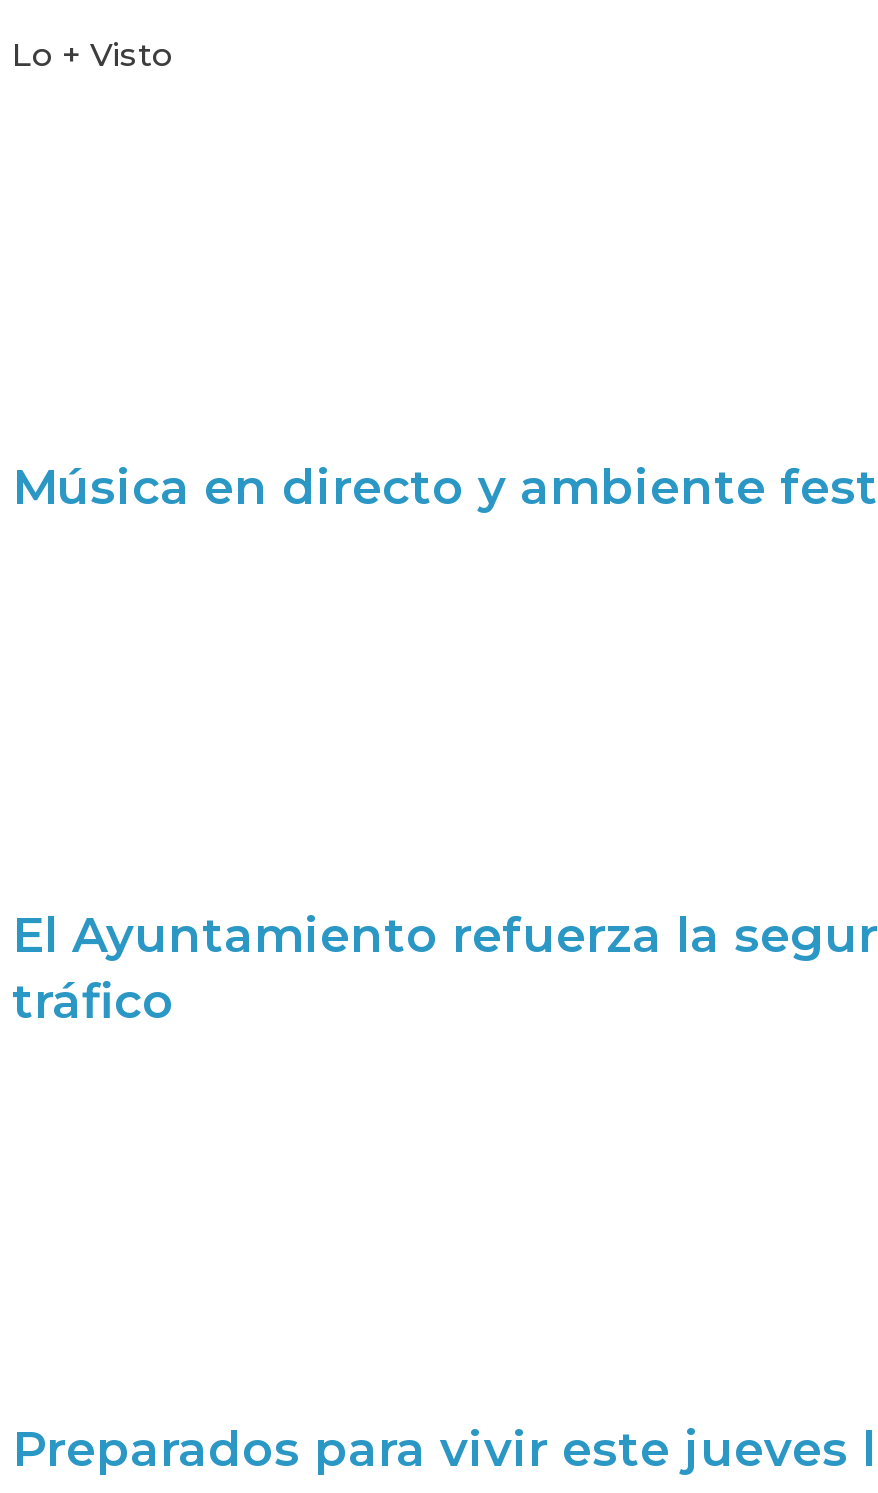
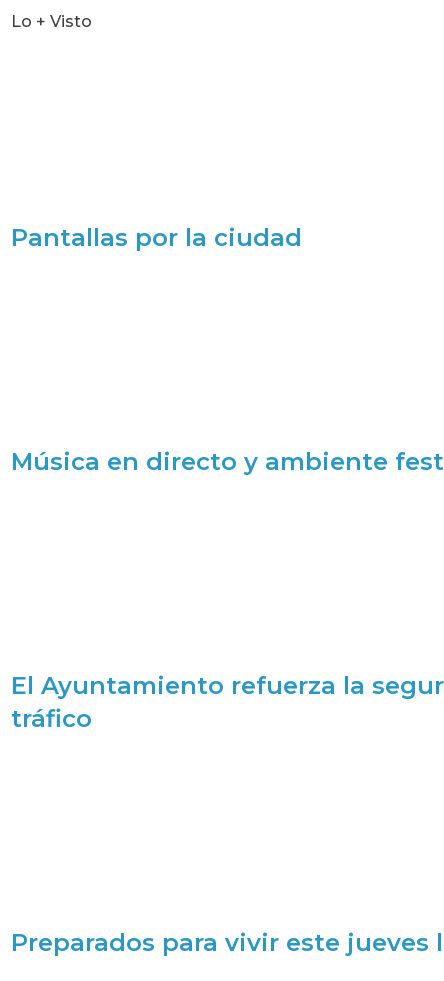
none -> [11,223,302,252] Pantallas por la ciudad

